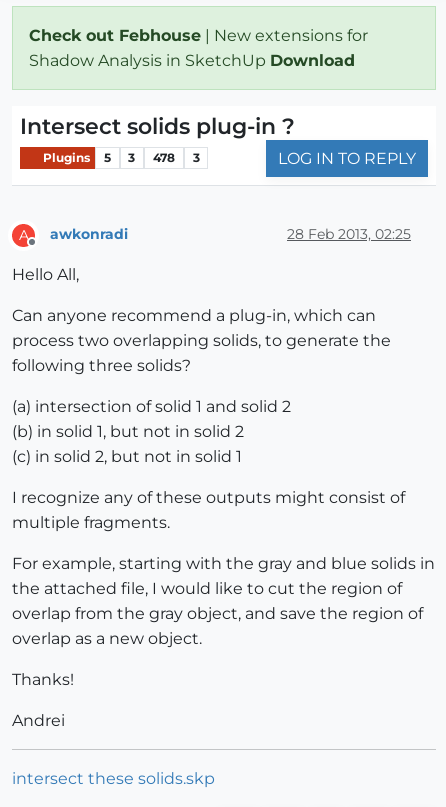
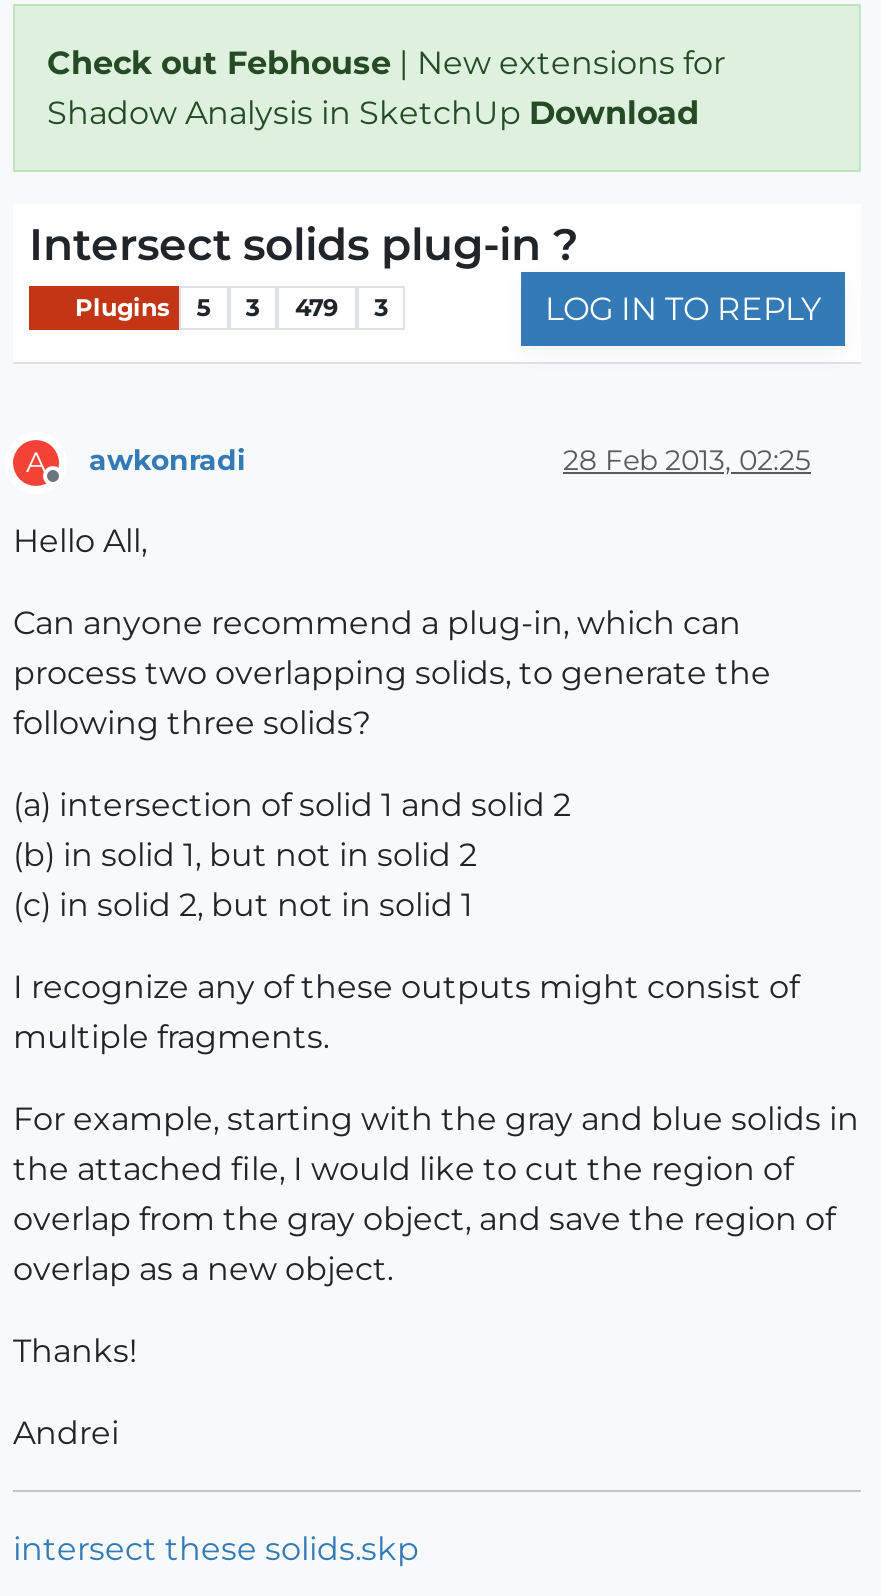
[40,150,200,165] Plugins 5 3 478 3 -> [69,292,388,322] Plugins 5 3 479 3

